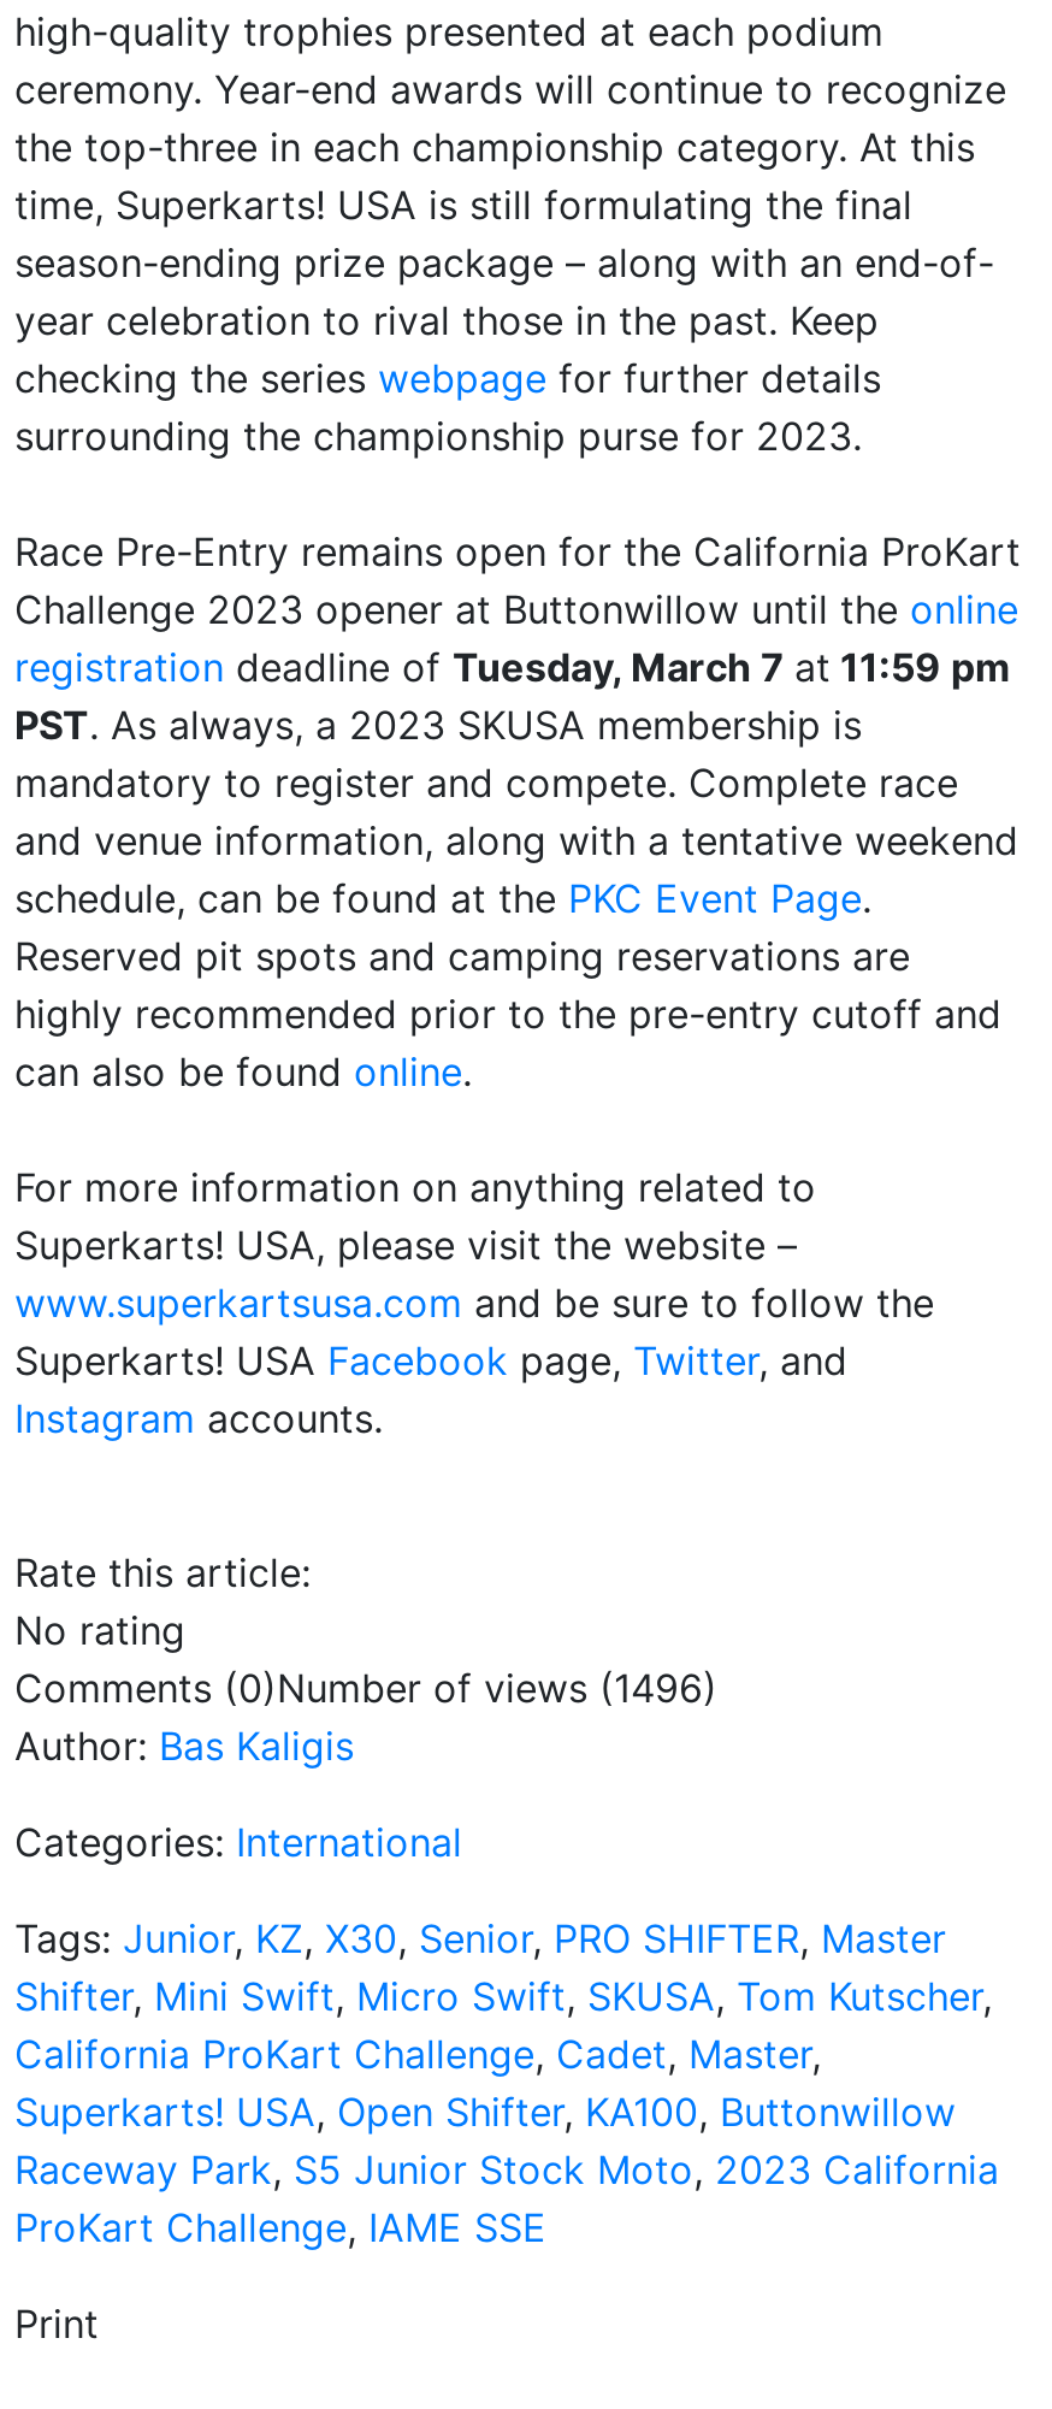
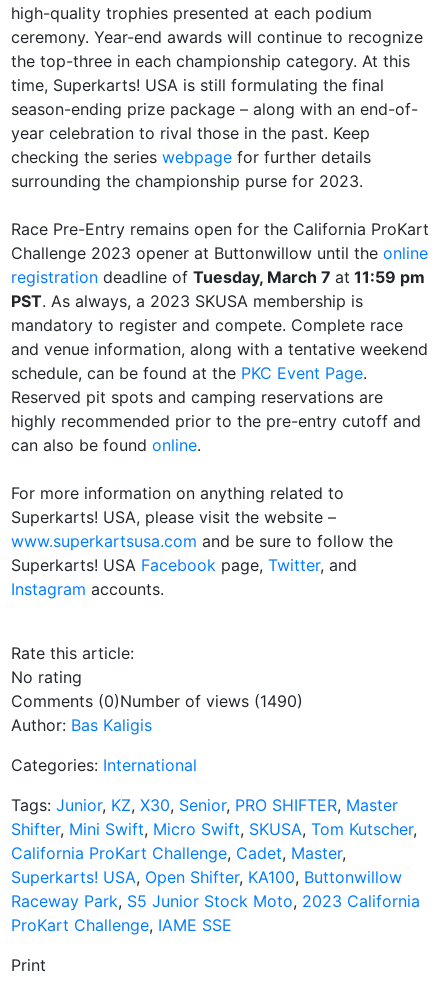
[14,1664,717,1712] Comments (0) Number of views (1496) -> [11,691,303,711] Comments (0) Number of views (1490)

